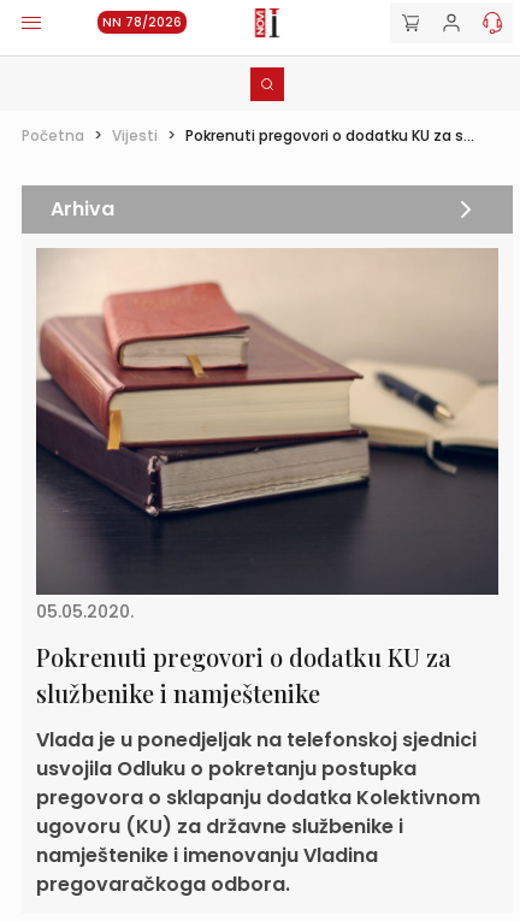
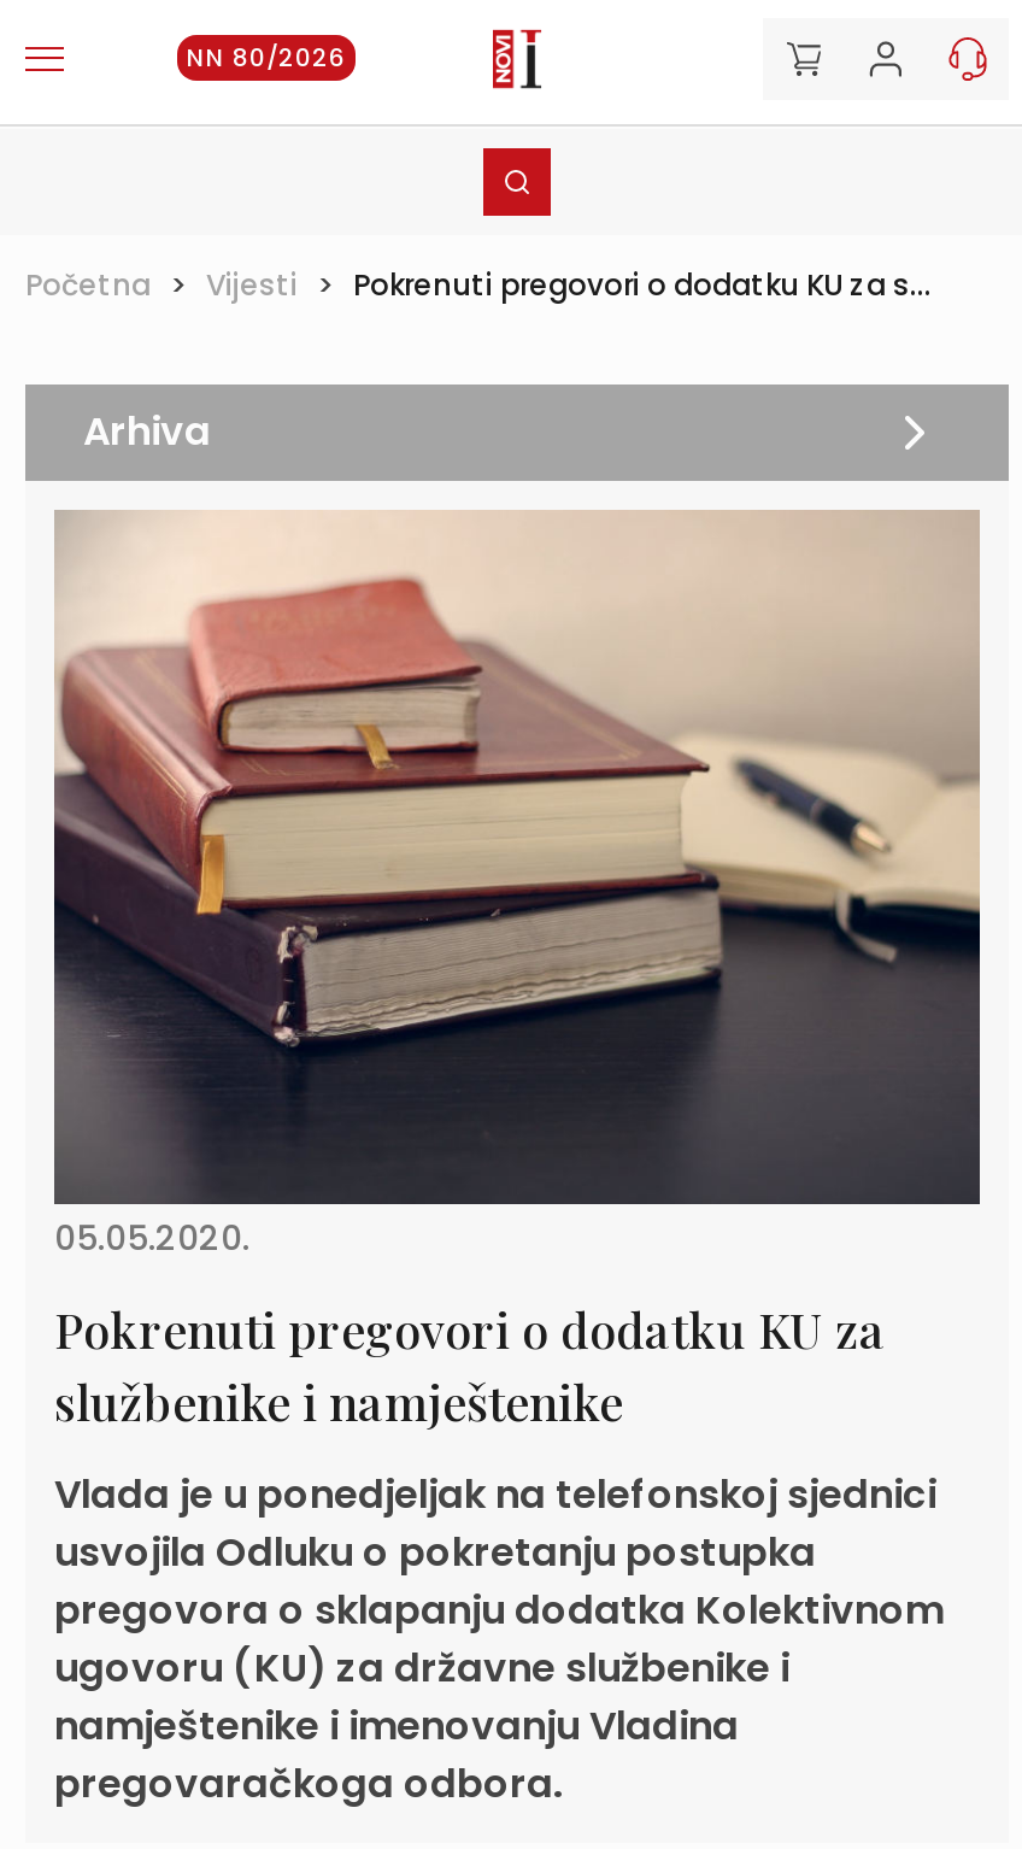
[102,13,182,31] NN 78/2026 -> [187,40,346,76] NN 80/2026

